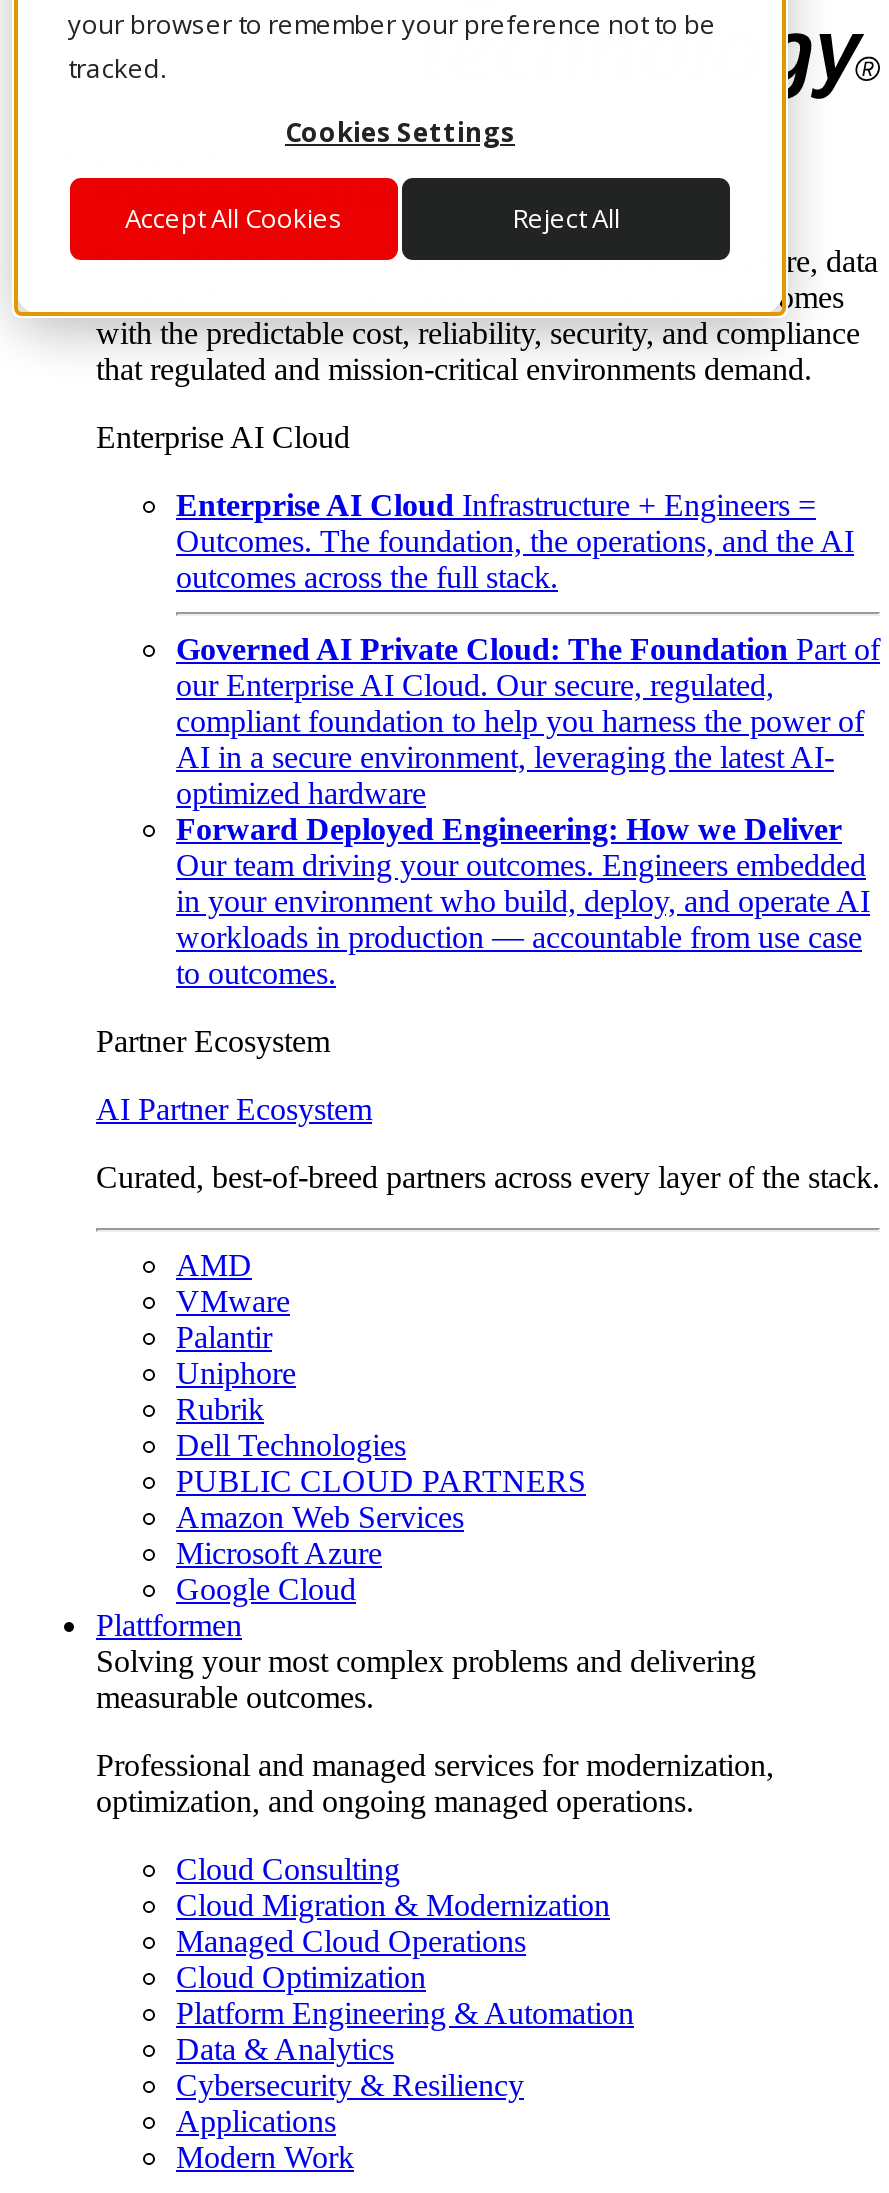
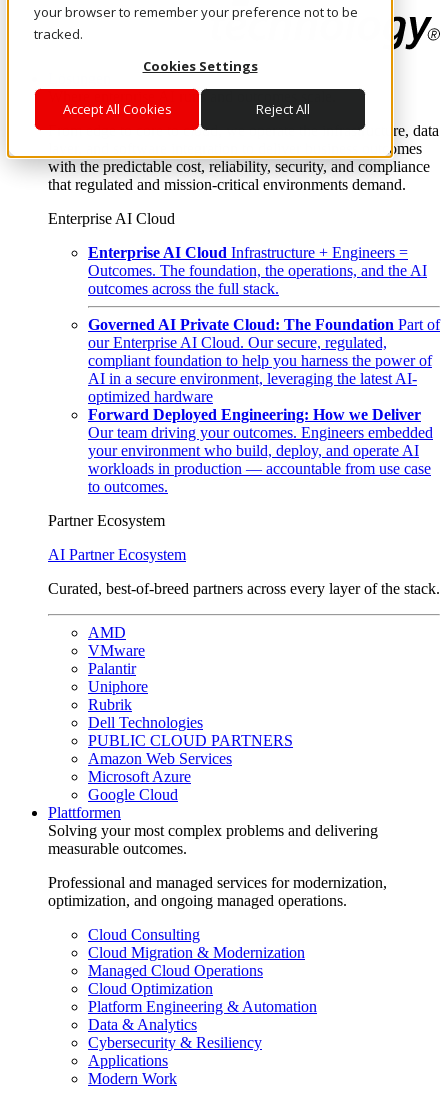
[176,884,870,918] in your environment who build, deploy, and operate AI -> [88,442,419,459] your environment who build, deploy, and operate AI

